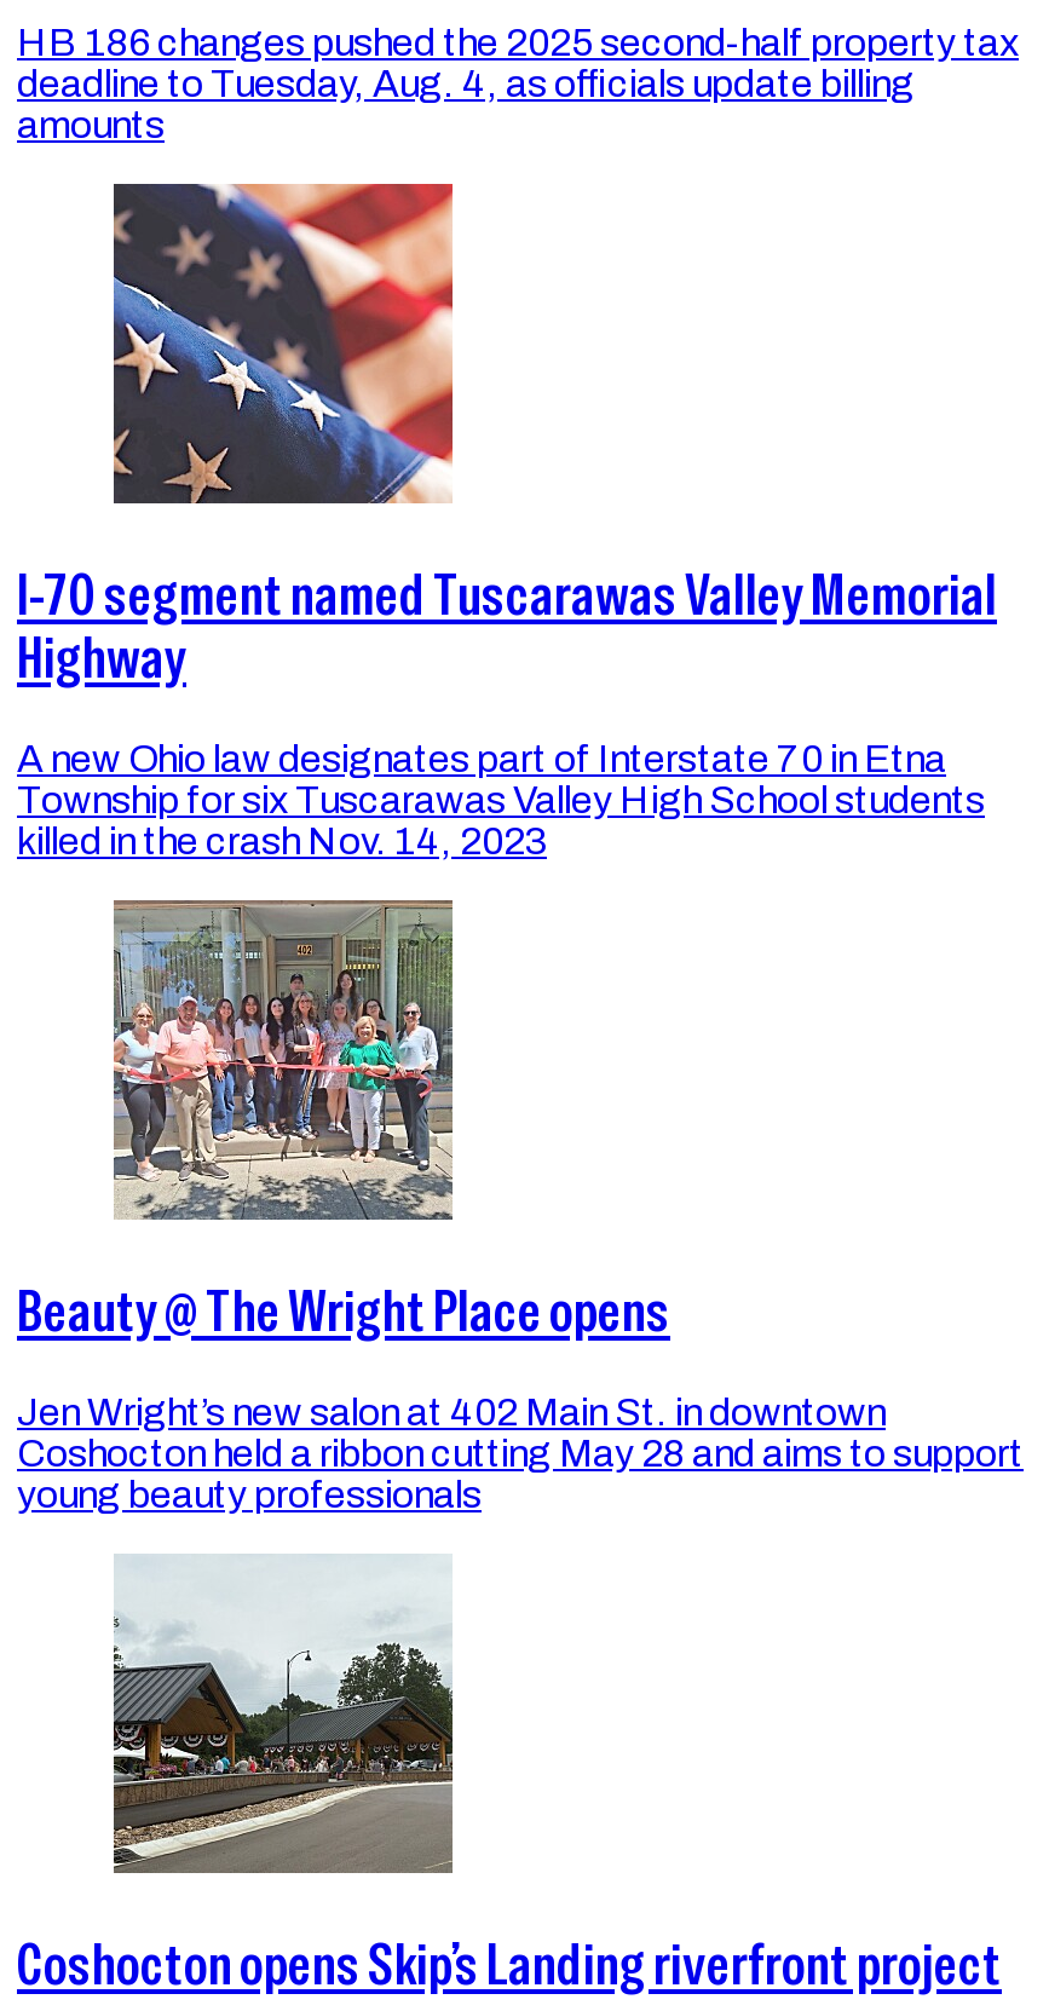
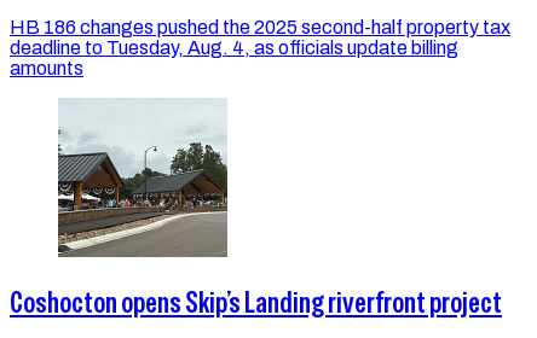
[17,181,997,861] [image] | I-70 segment named Tuscarawas Valley Memorial | Highway | A new Ohio law designates part of Interstate 70 in Etna | Township for six Tuscarawas Valley High School students | killed in the crash Nov. 14, 2023 -> none
[17,898,1024,1514] [image] | Beauty @ The Wright Place opens | Jen Wright’s new salon at 402 Main St. in downtown | Coshocton held a ribbon cutting May 28 and aims to support | young beauty professionals -> none

